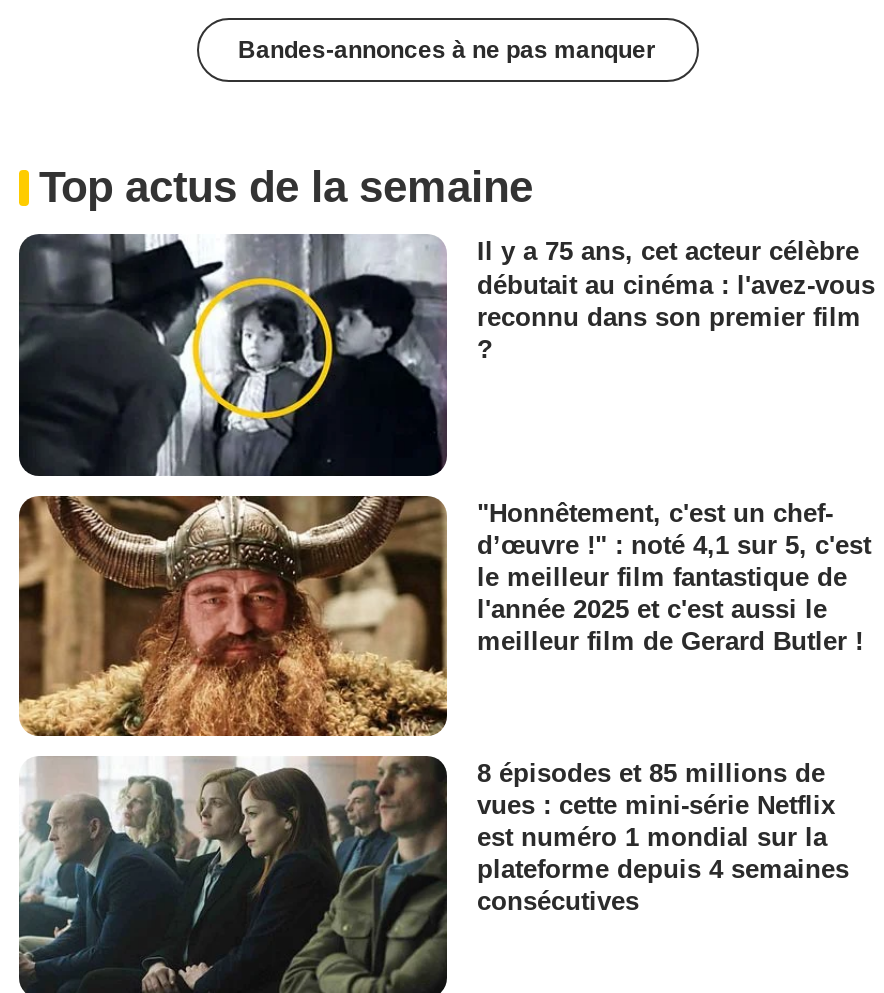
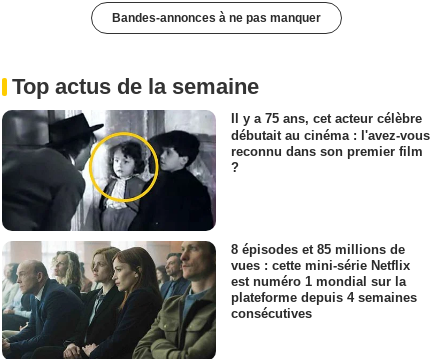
[17,494,871,738] [image] | "Honnêtement, c'est un chef- | d’œuvre !" : noté 4,1 sur 5, c'est | le meilleur film fantastique de | l'année 2025 et c'est aussi le | meilleur film de Gerard Butler ! -> none

